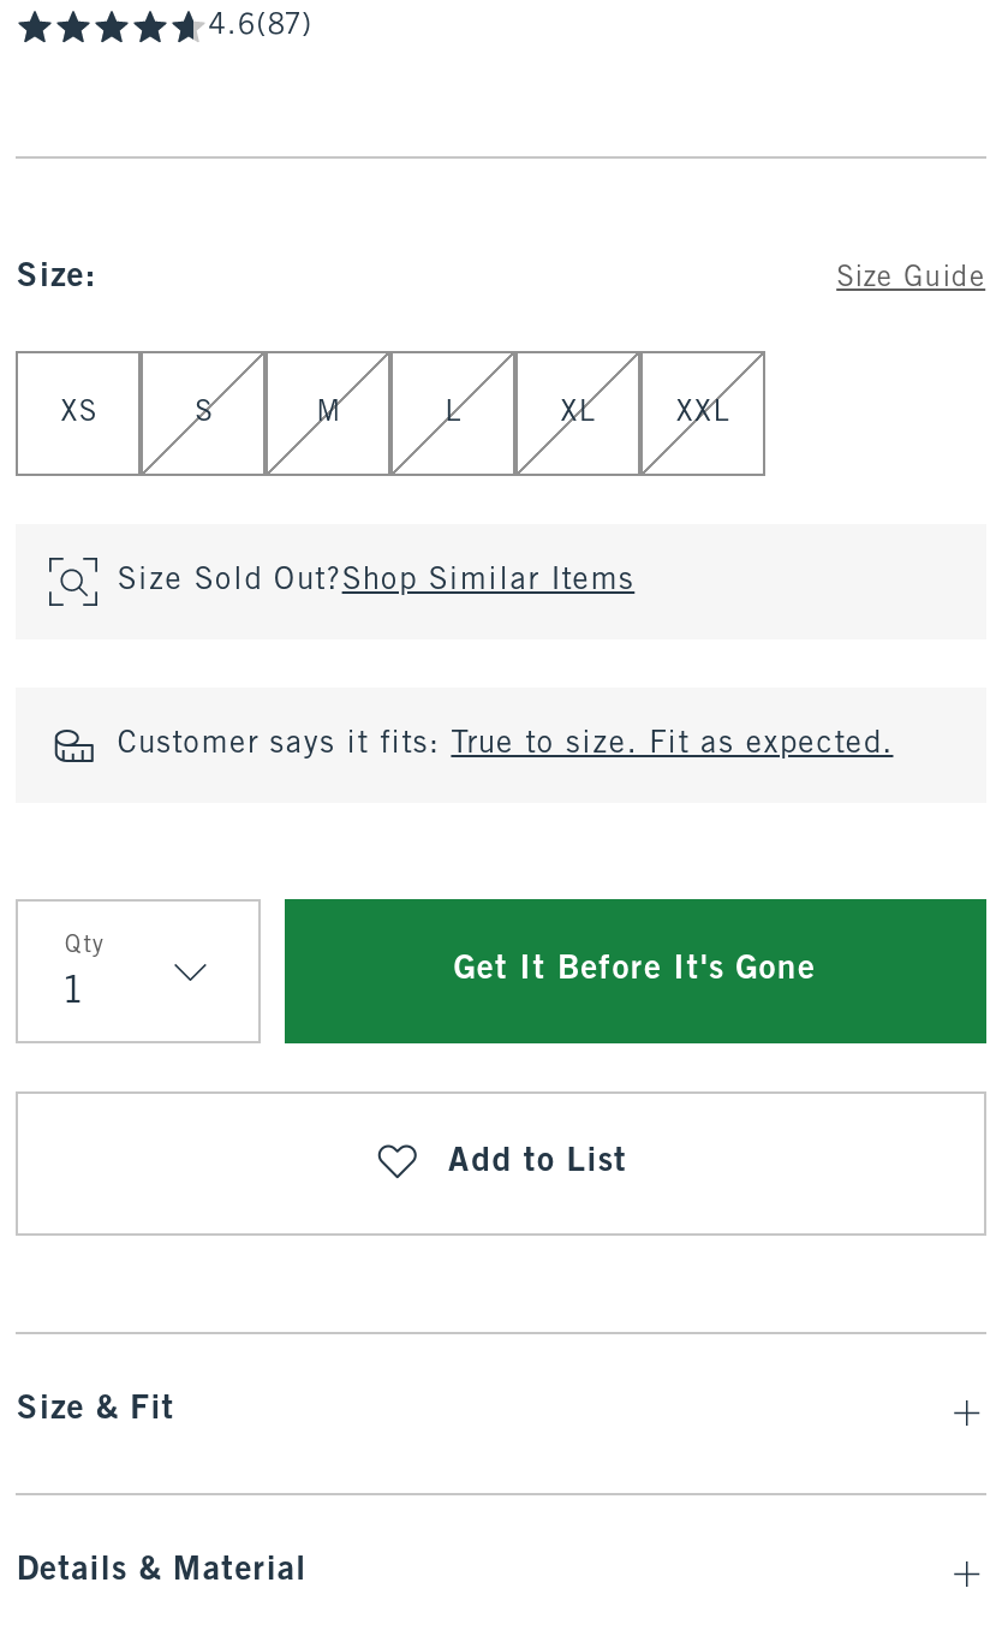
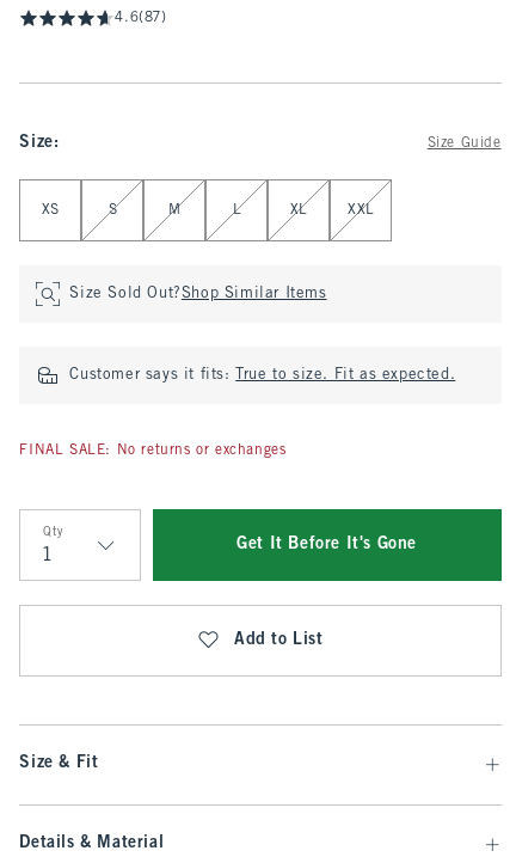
none -> [20,443,286,458] FINAL SALE: No returns or exchanges

